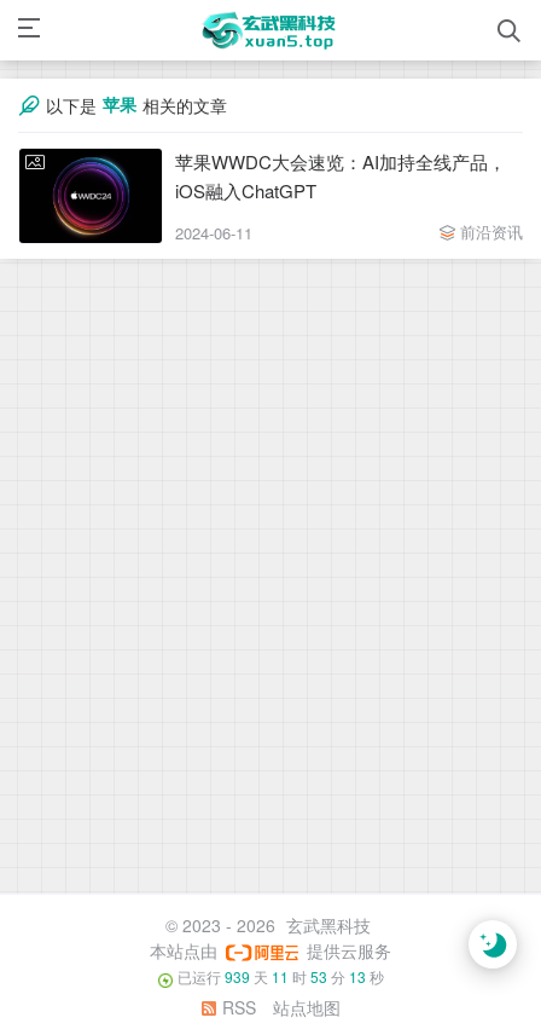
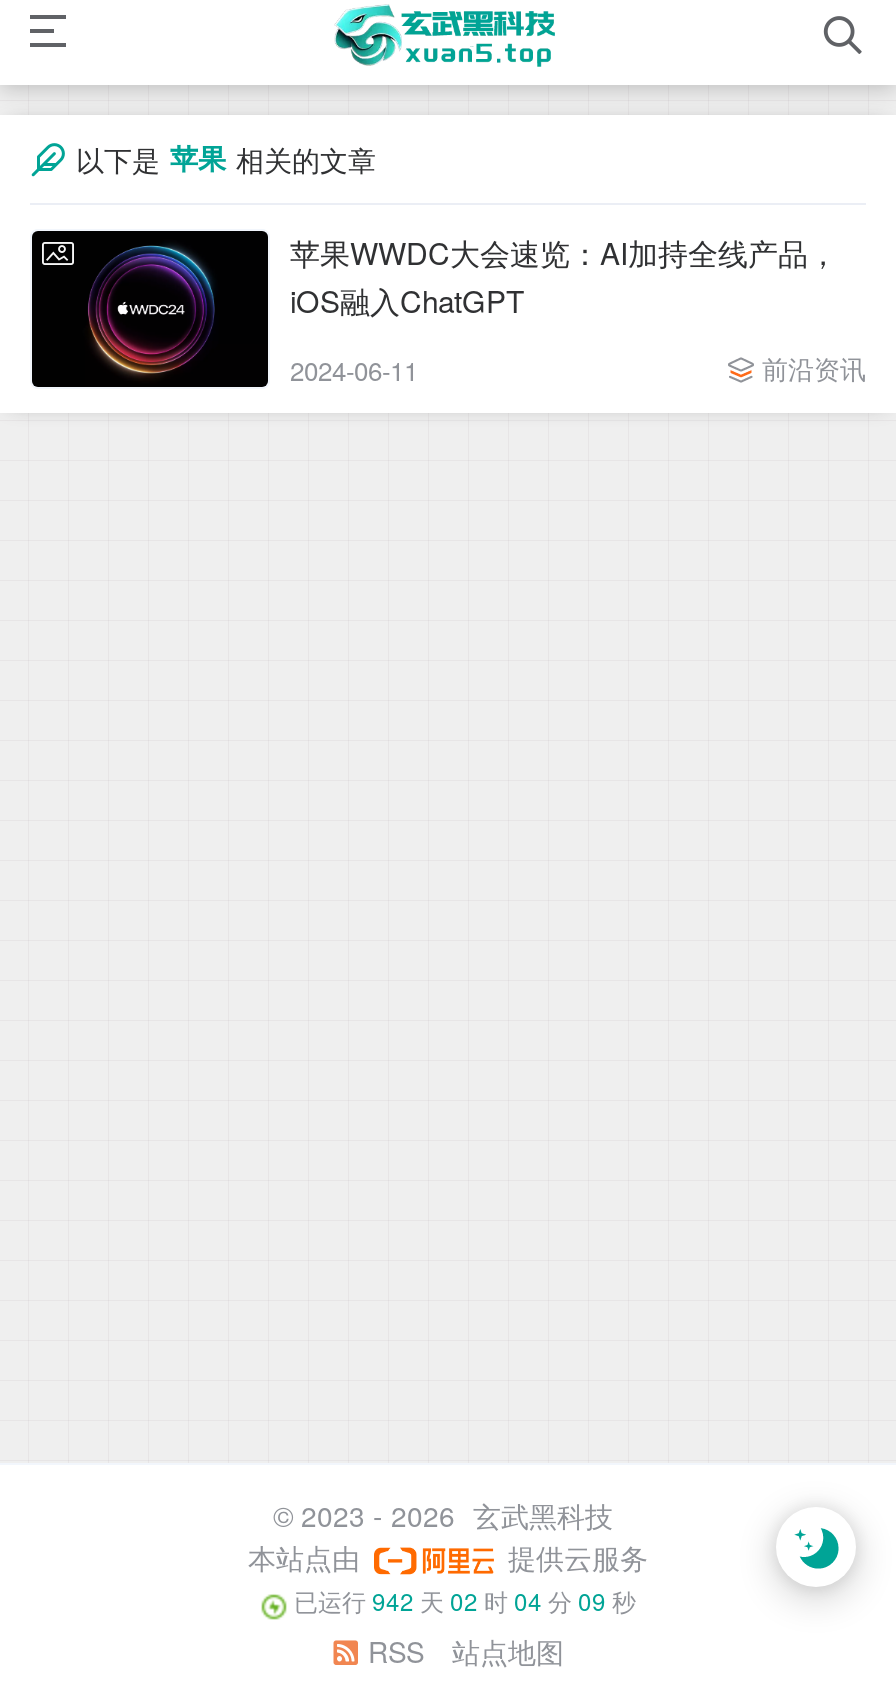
[178,966,384,987] 已运行939天11时53分13秒 -> [294,1583,636,1617] 已运行942天02时04分09秒

